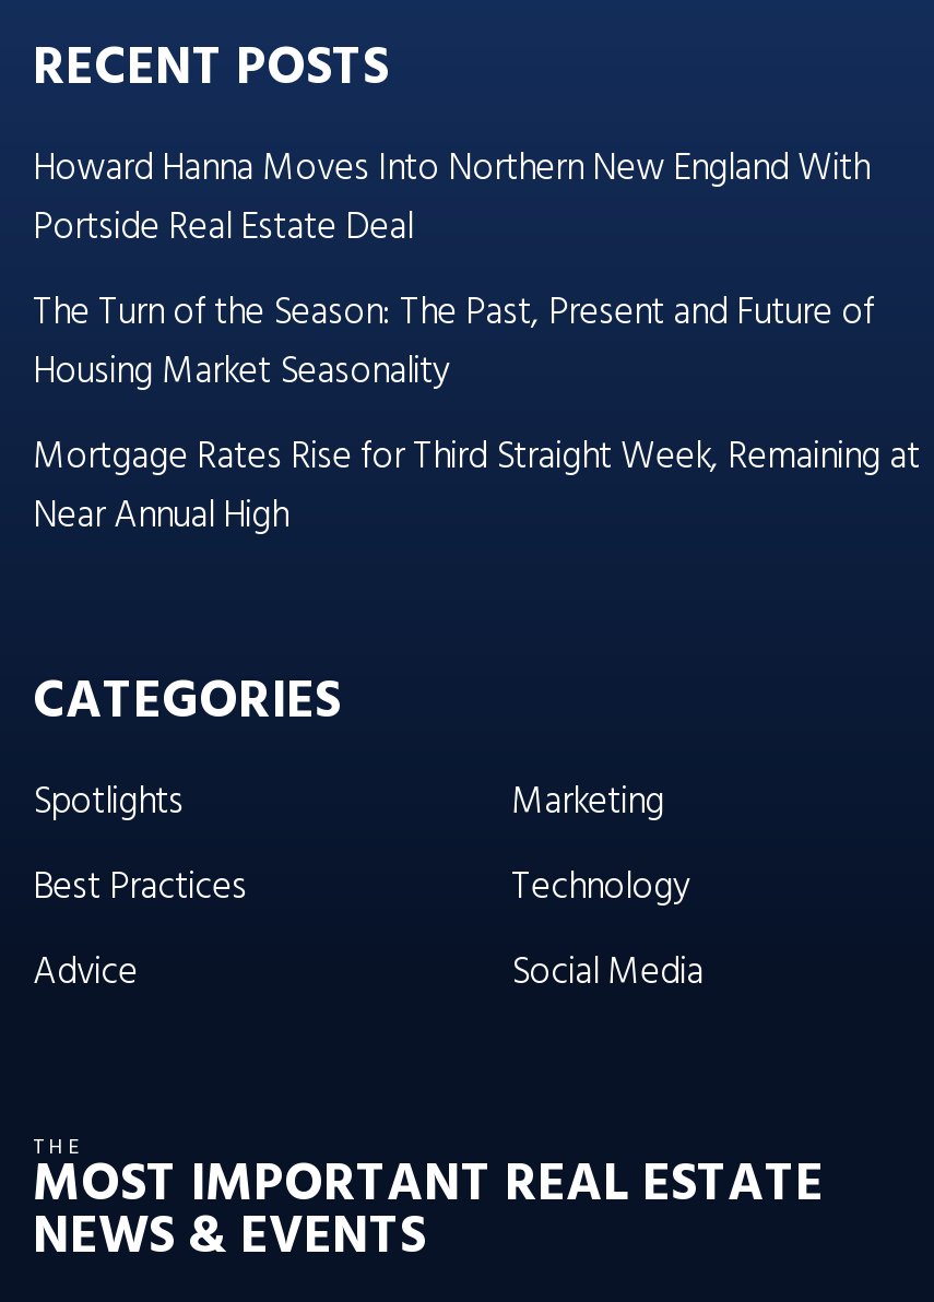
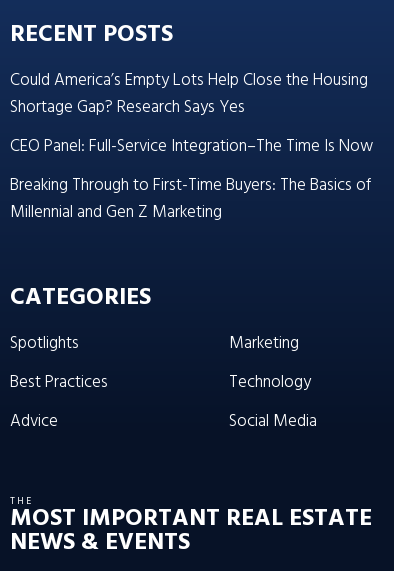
[33,140,920,547] Howard Hanna Moves Into Northern New England With | Portside Real Estate Deal | The Turn of the Season: The Past, Present and Future of | Housing Market Seasonality | Mortgage Rates Rise for Third Straight Week, Remaining at | Near Annual High -> [10,67,373,226] Could America’s Empty Lots Help Close the Housing | Shortage Gap? Research Says Yes | CEO Panel: Full-Service Integration–The Time Is Now | Breaking Through to First-Time Buyers: The Basics of | Millennial and Gen Z Marketing

